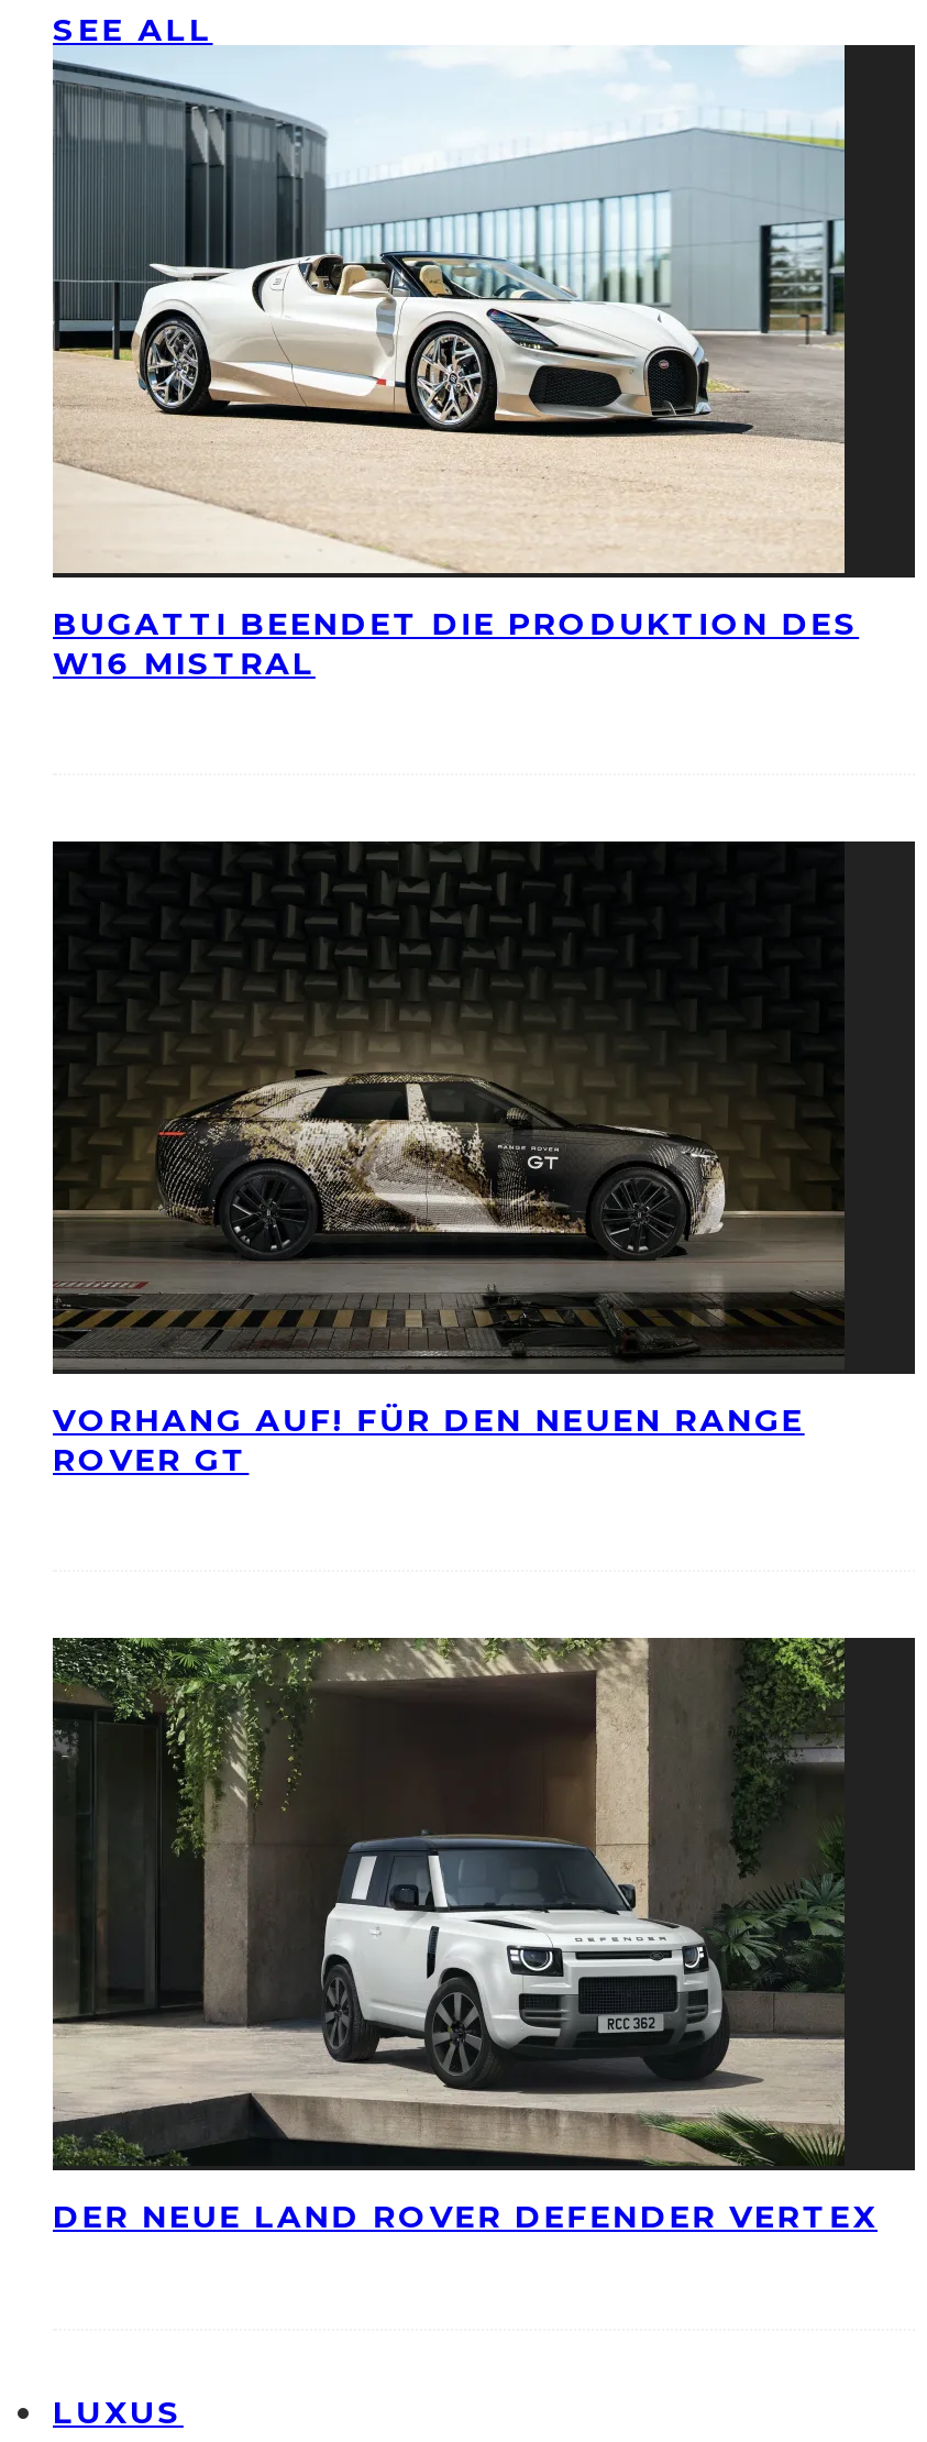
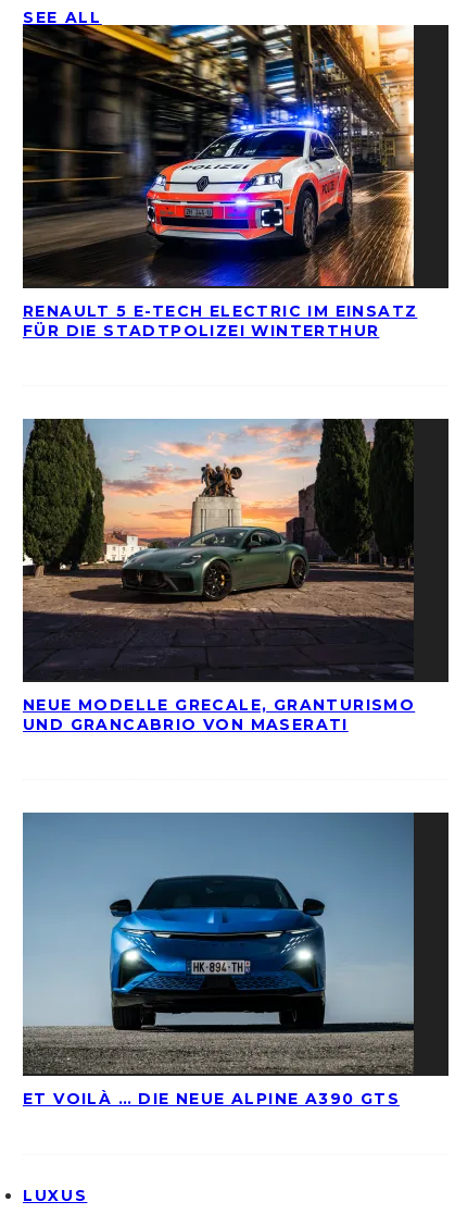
[51,45,859,682] [image] | BUGATTI BEENDET DIE PRODUKTION DES | W16 MISTRAL -> [22,24,417,340] [image] | RENAULT 5 E-TECH ELECTRIC IM EINSATZ | FÜR DIE STADTPOLIZEI WINTERTHUR
[51,839,845,1479] [image] | VORHANG AUF! FÜR DEN NEUEN RANGE | ROVER GT -> [22,418,415,734] [image] | NEUE MODELLE GRECALE, GRANTURISMO | UND GRANCABRIO VON MASERATI
[51,1636,878,2236] [image] | DER NEUE LAND ROVER DEFENDER VERTEX -> [22,812,415,1108] [image] | ET VOILÀ … DIE NEUE ALPINE A390 GTS

